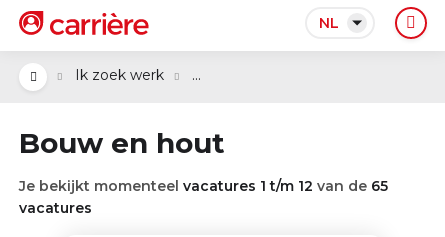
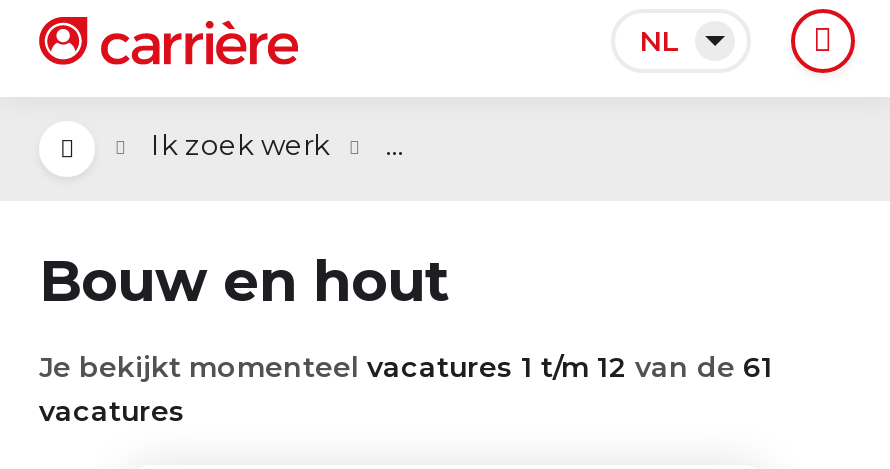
[19,177,388,195] Je bekijkt momenteel vacatures 1 t/m 12 van de 65 -> [39,349,773,385] Je bekijkt momenteel vacatures 1 t/m 12 van de 61

